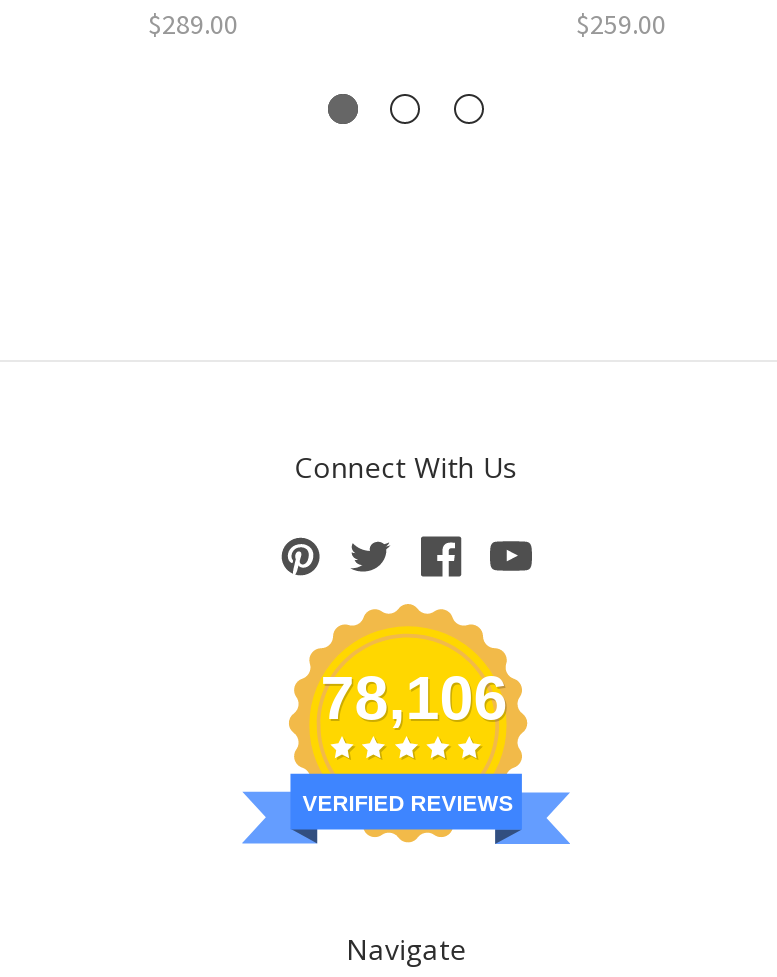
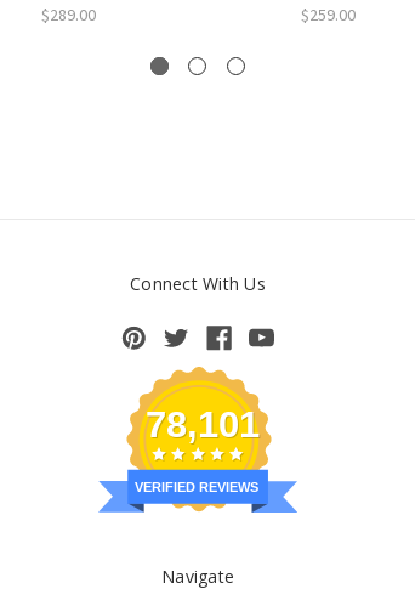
[319,664,506,733] 78,106 -> [145,403,259,446] 78,101

